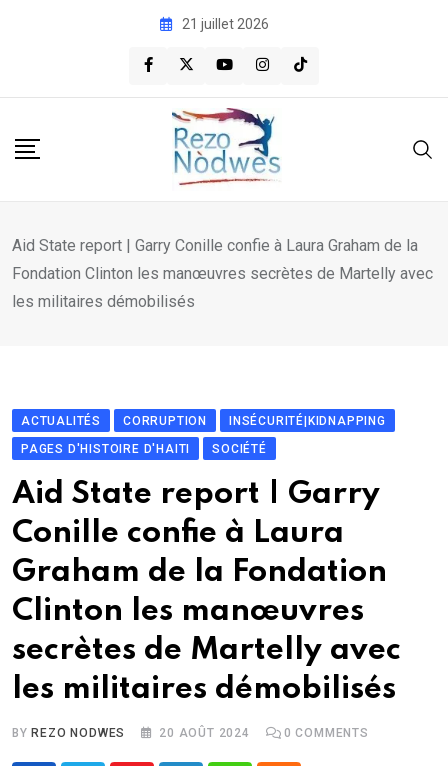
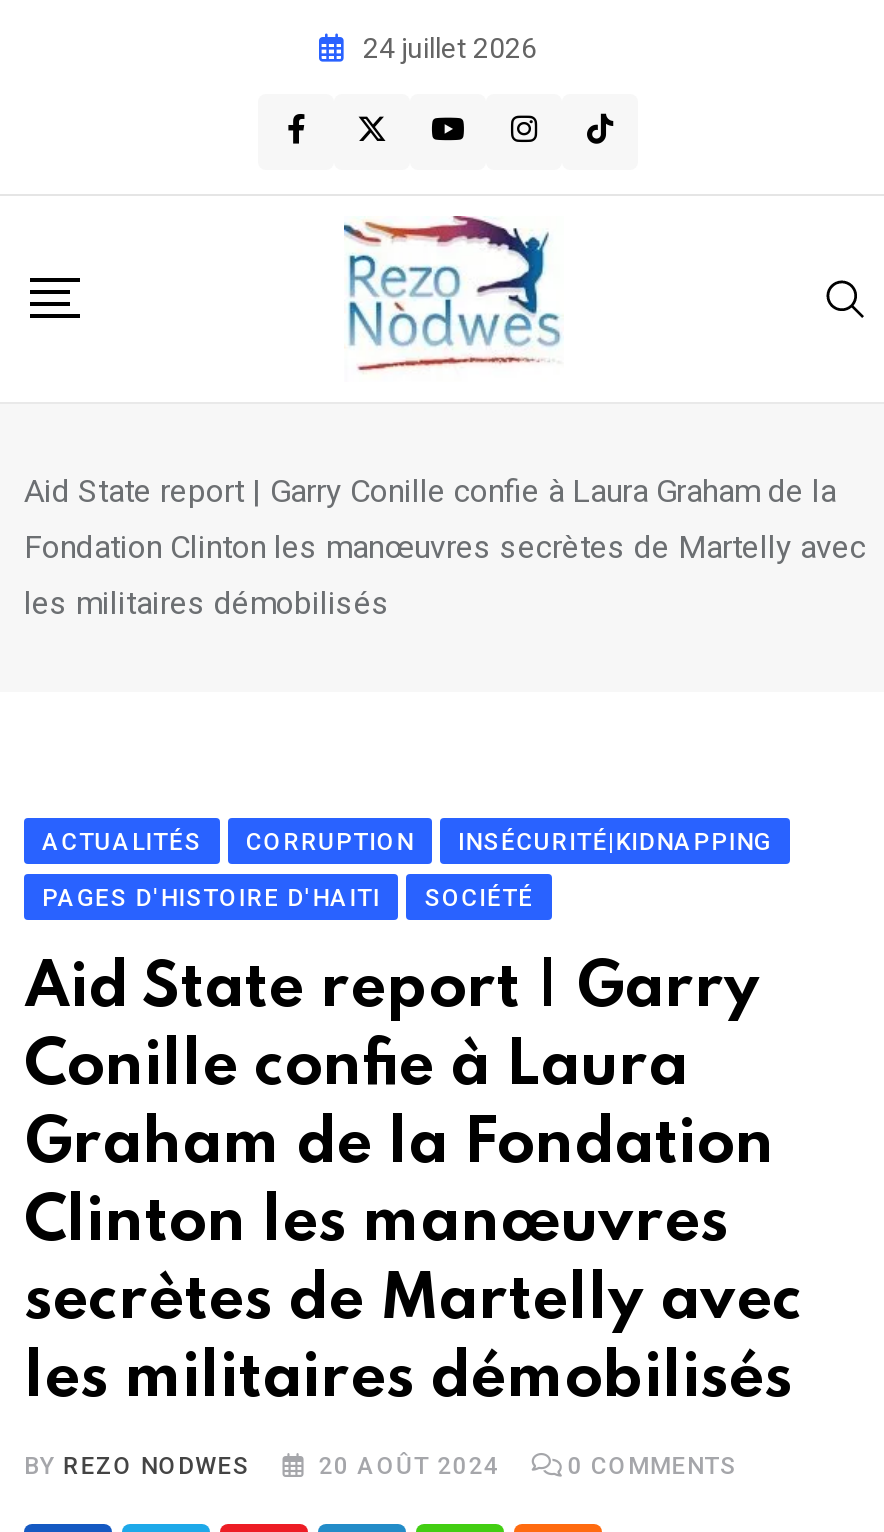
[181,15,268,31] 21 juillet 2026 -> [363,31,537,63] 24 juillet 2026

